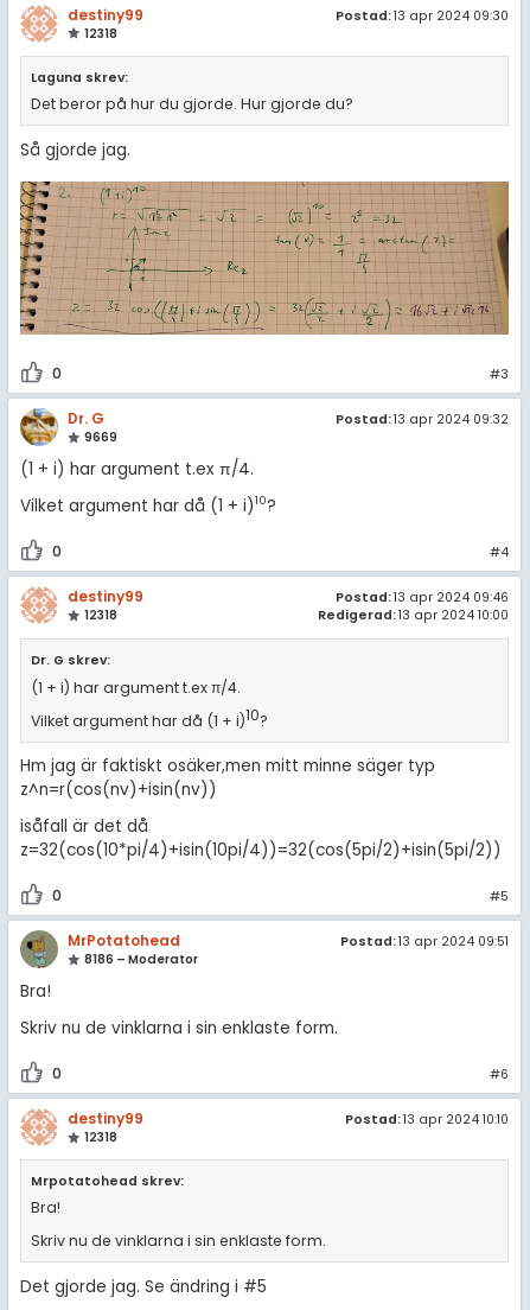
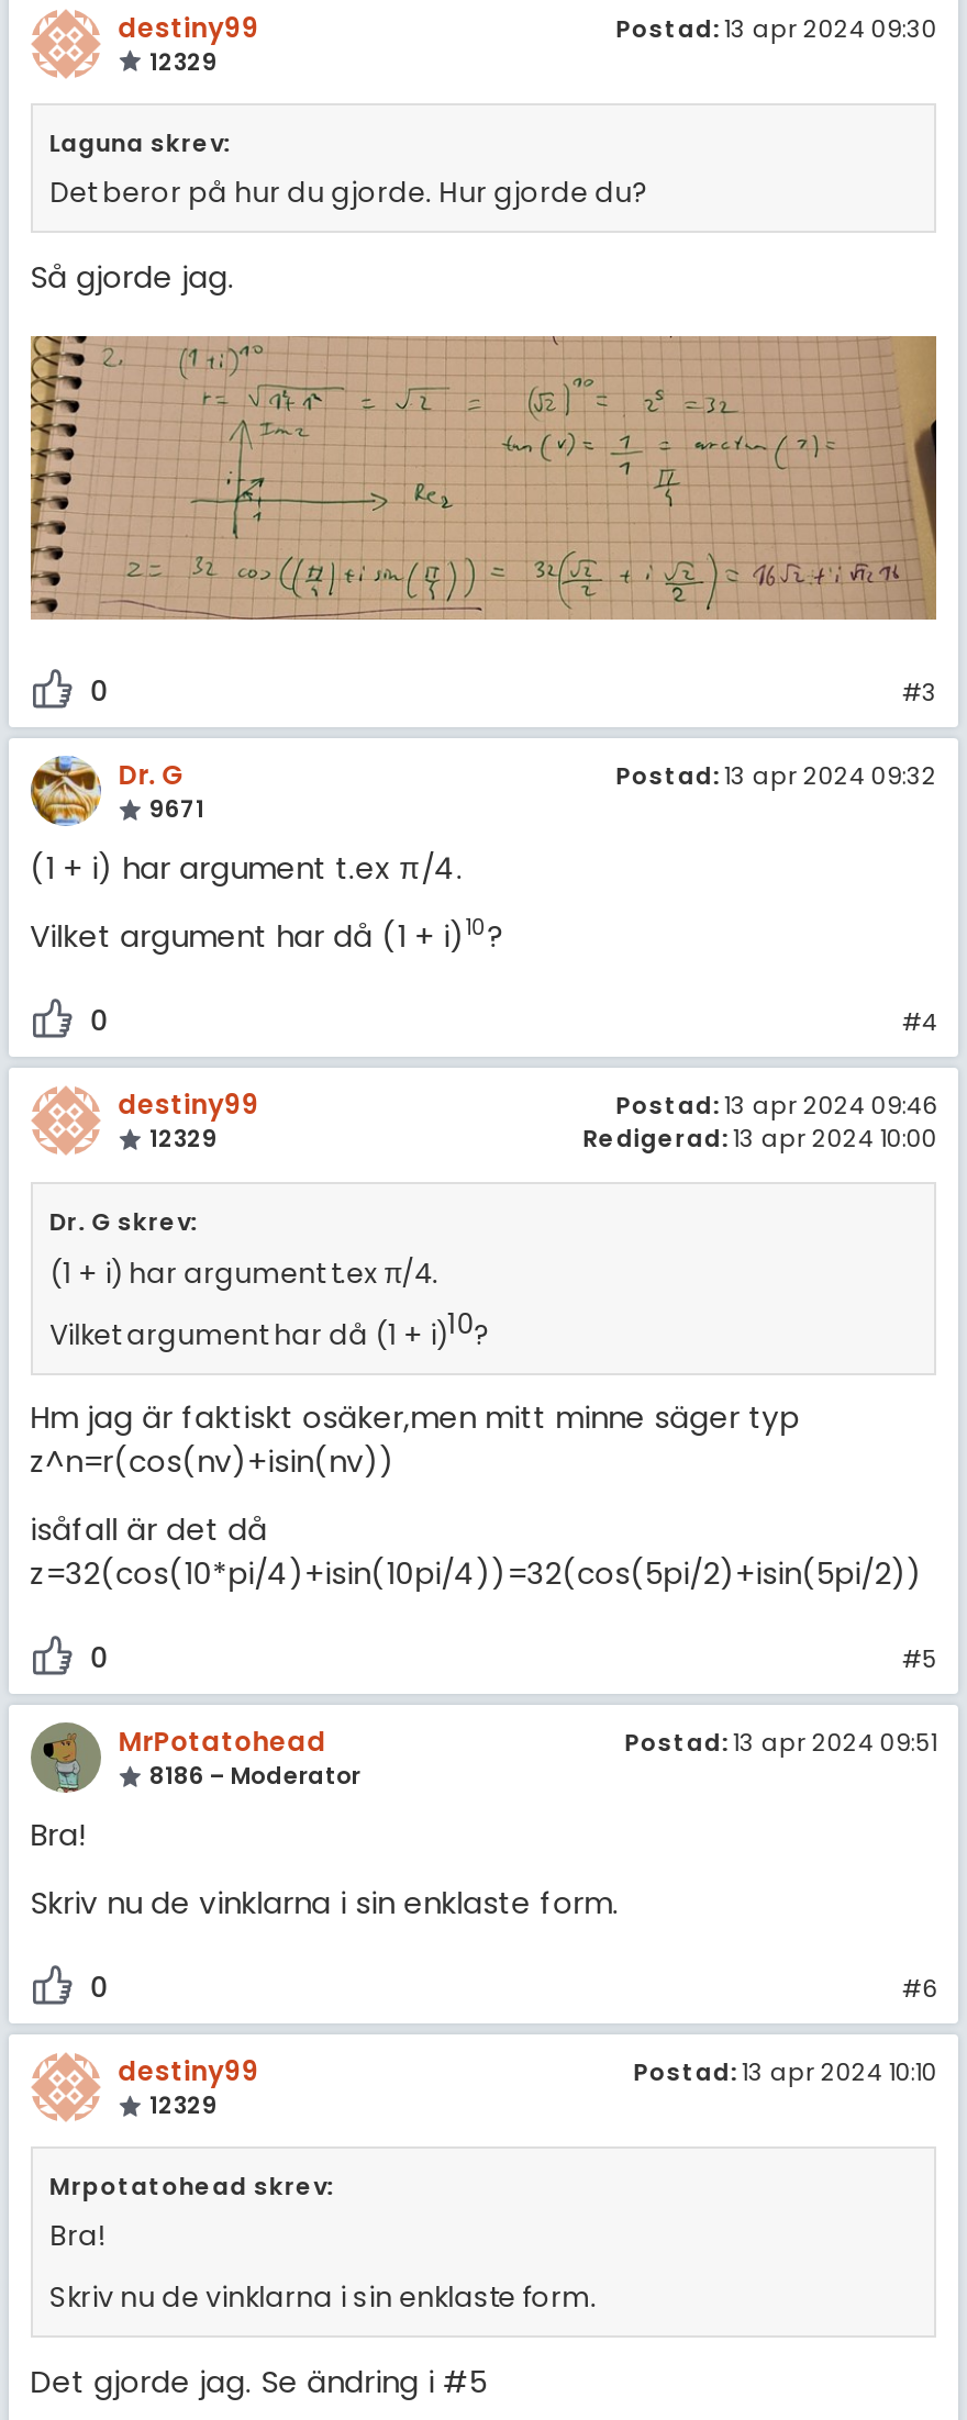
[84,24,117,42] 12318 -> [149,45,218,78] 12329
[84,428,117,446] 9669 -> [149,793,204,826] 9671
[84,606,117,624] 12318 -> [149,1122,218,1155] 12329
[84,1128,117,1146] 12318 -> [149,2089,218,2122] 12329

